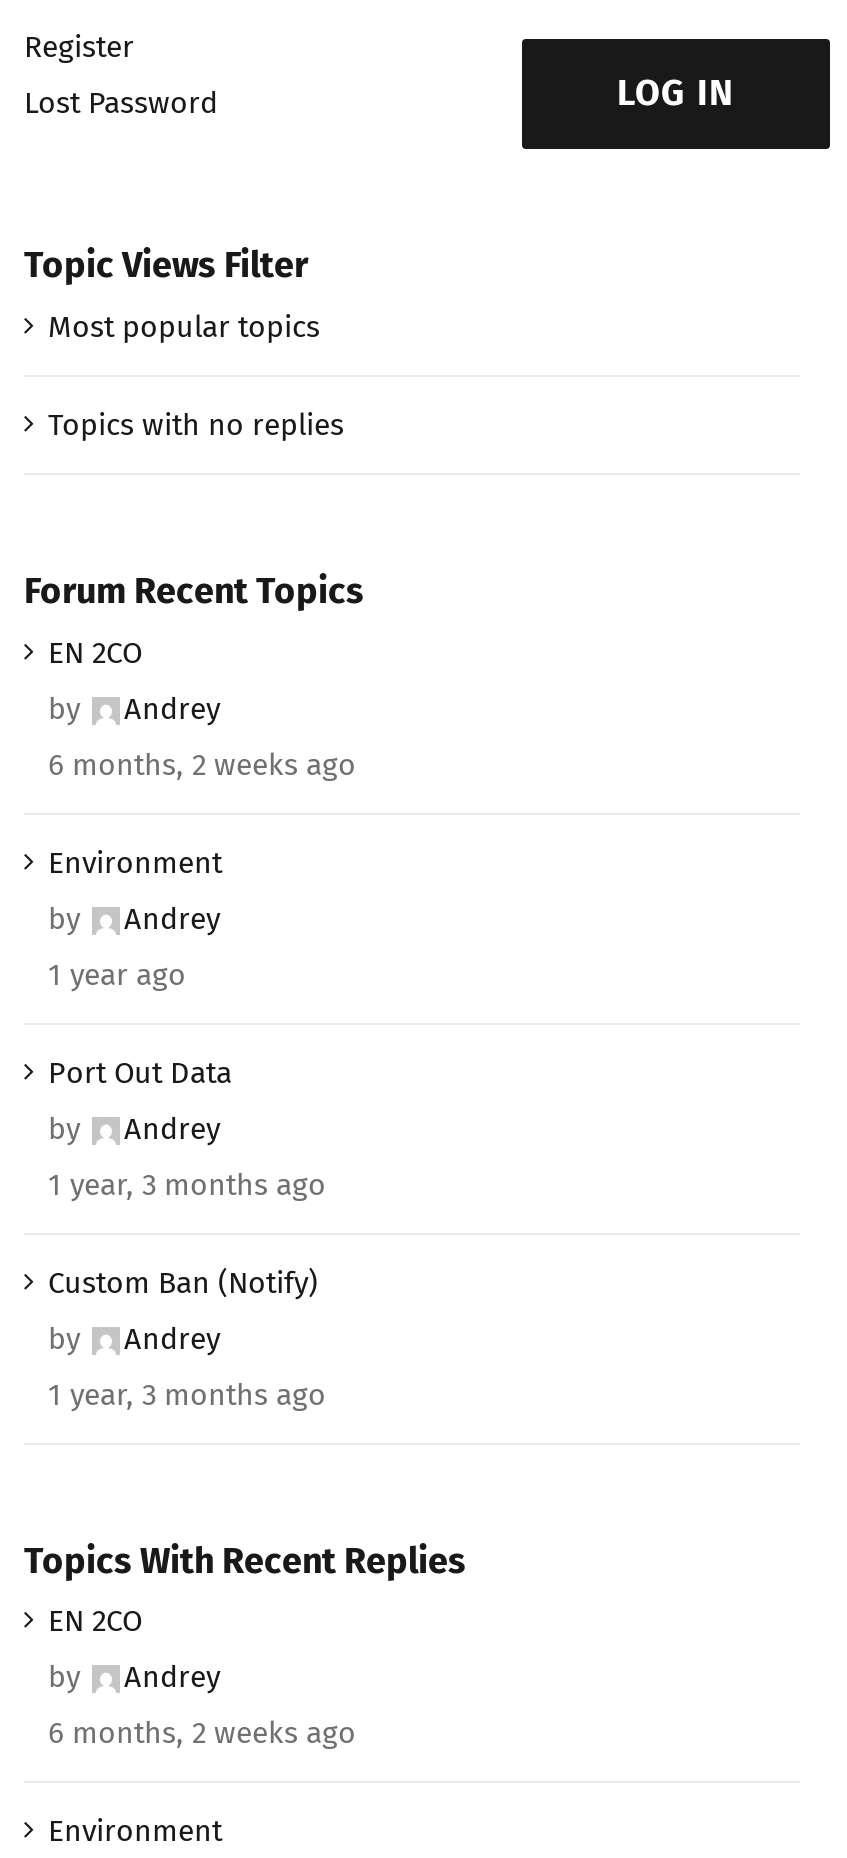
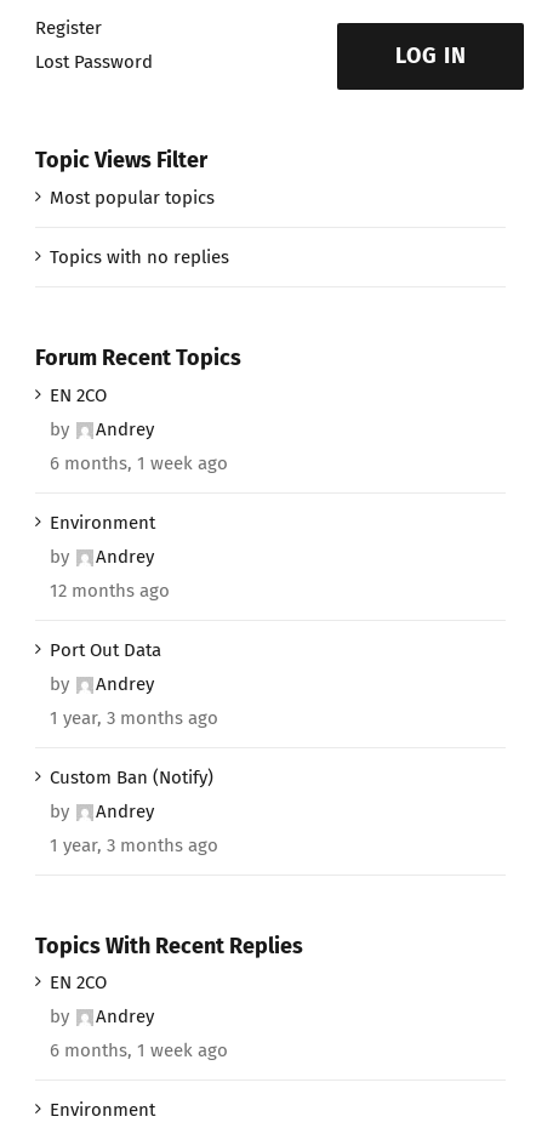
[48,746,356,782] 6 months, 2 weeks ago -> [50,452,228,474] 6 months, 1 week ago
[48,956,186,992] 1 year ago -> [50,579,170,601] 12 months ago
[48,1715,356,1751] 6 months, 2 weeks ago -> [50,1040,228,1062] 6 months, 1 week ago

